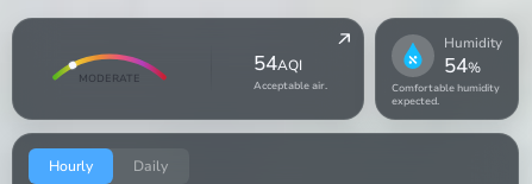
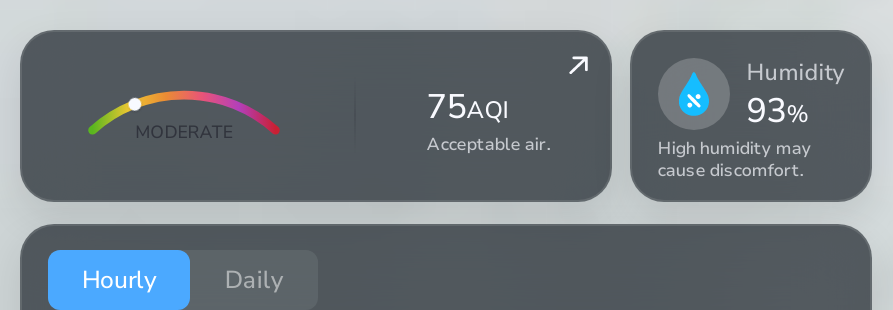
[254,50,303,77] 54AQI -> [426,84,508,130] 75AQI
[391,52,500,108] 54% | Comfortable humidity | expected. -> [657,88,811,181] 93% | High humidity may | cause discomfort.

